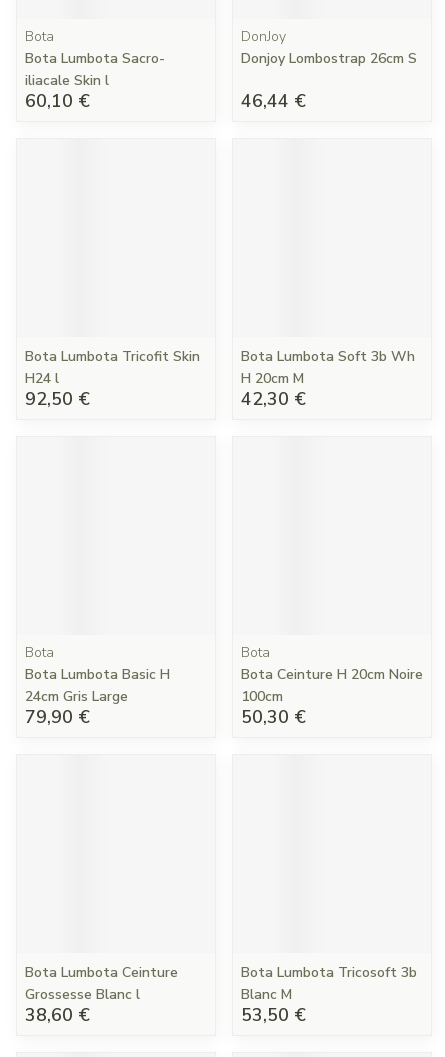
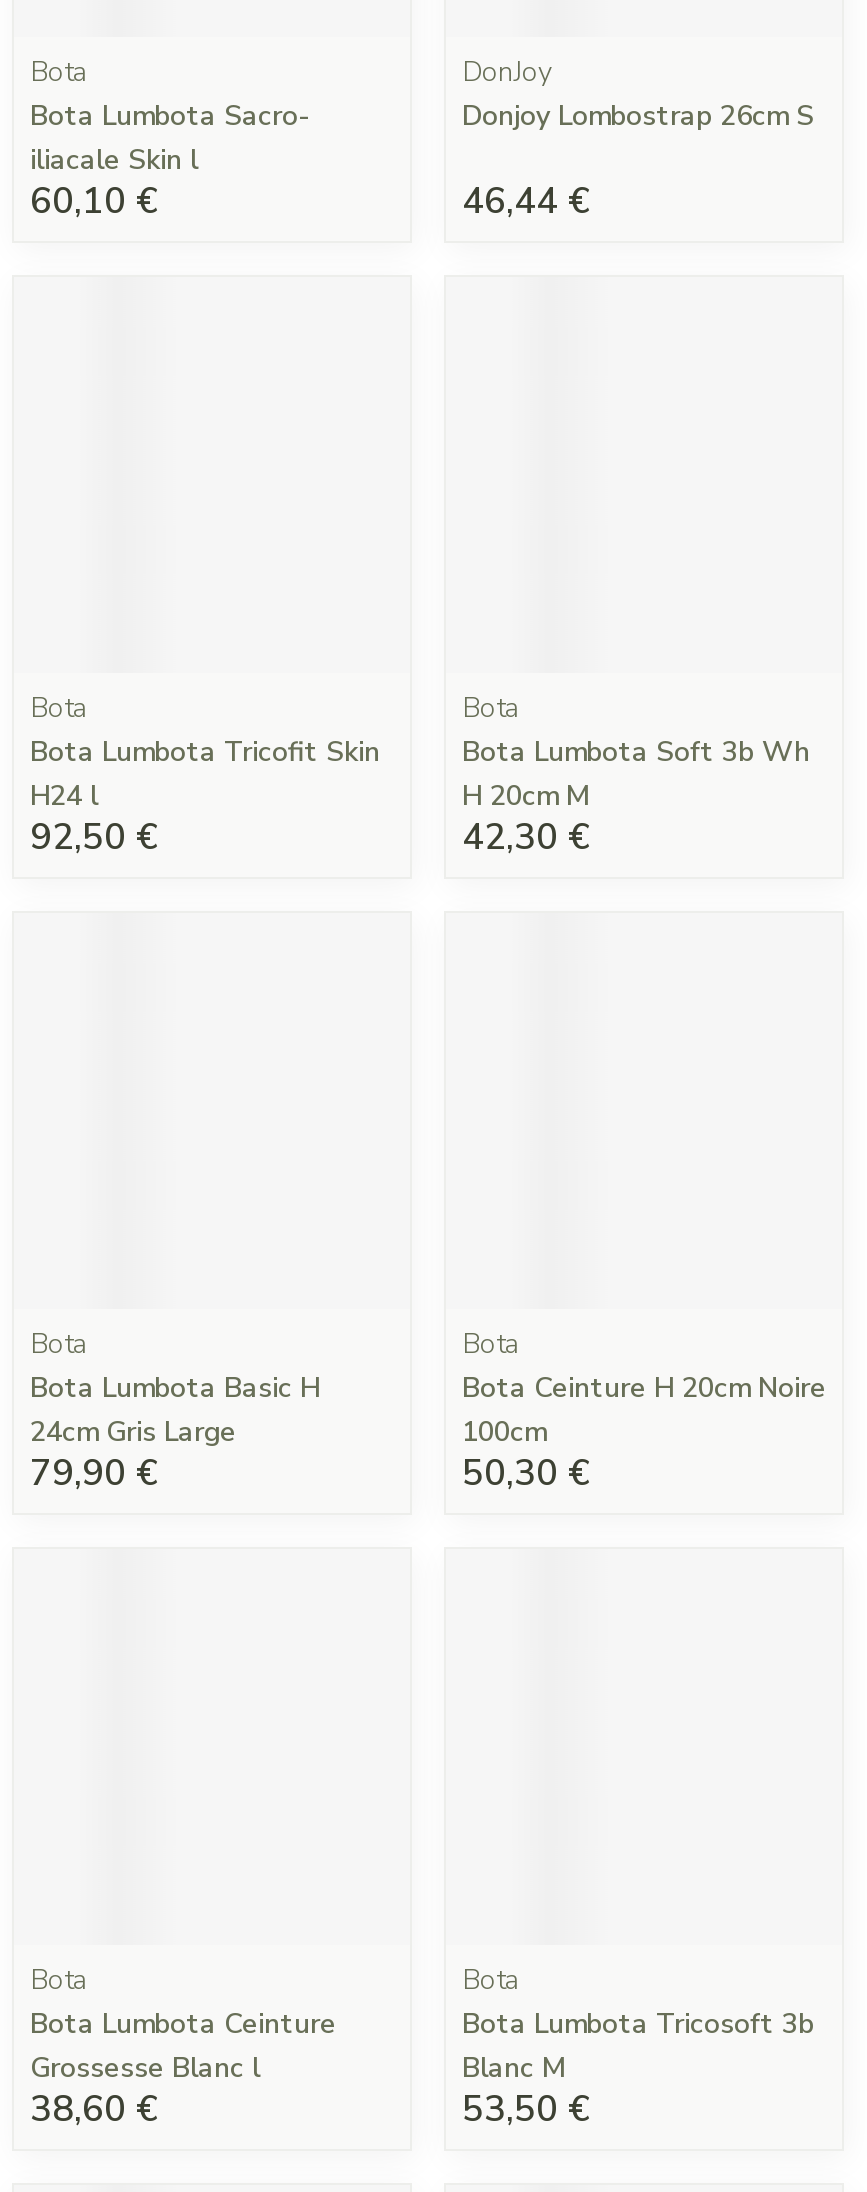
none -> [30,689,88,727] Bota
none -> [462,689,520,727] Bota
none -> [30,1961,88,1999] Bota
none -> [462,1961,520,1999] Bota

